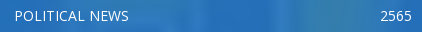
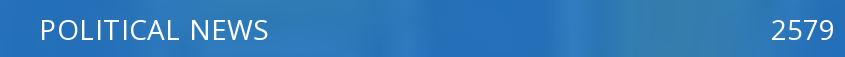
[380,6,412,25] 2565 -> [771,10,835,48] 2579

